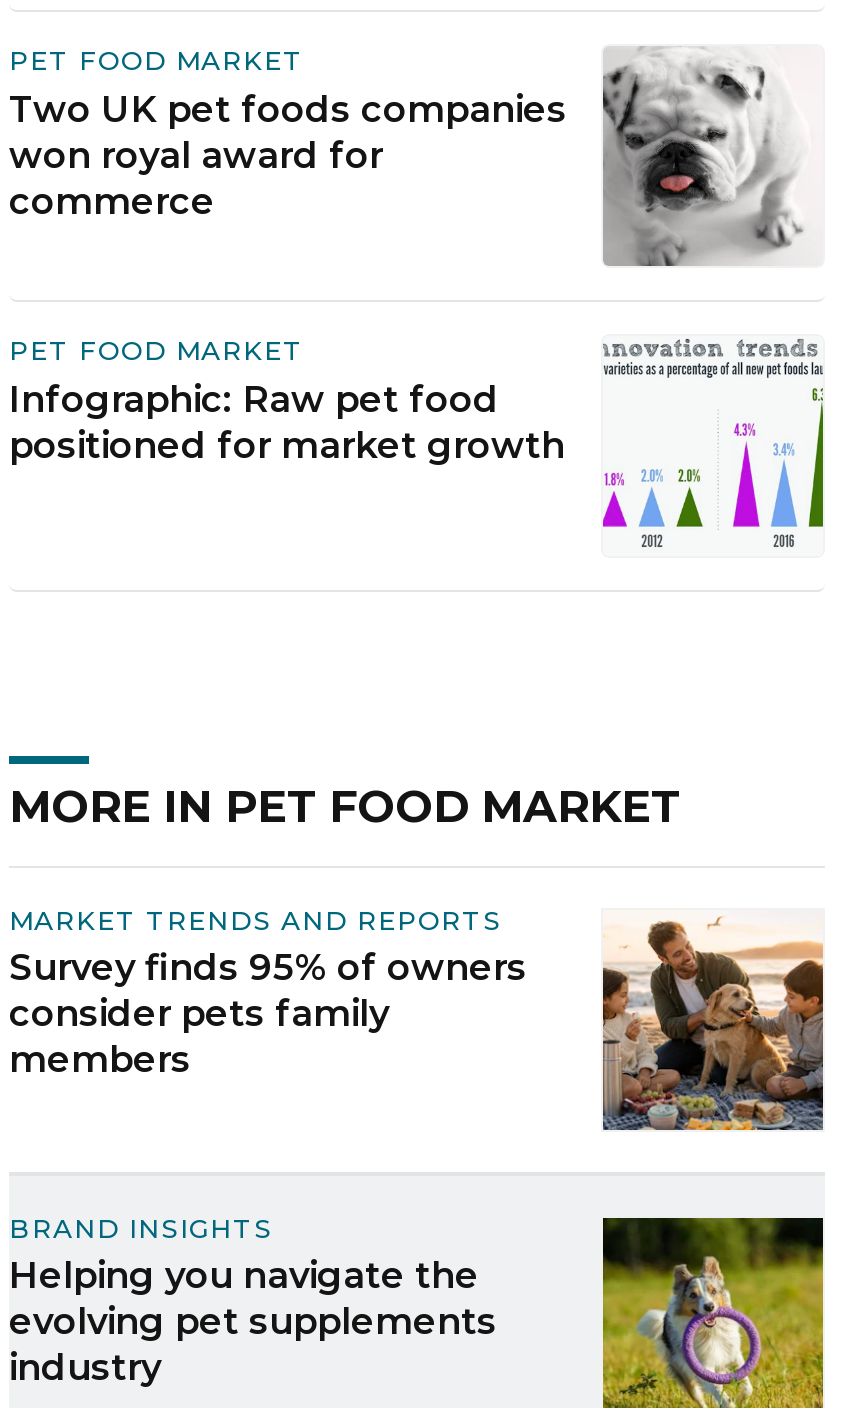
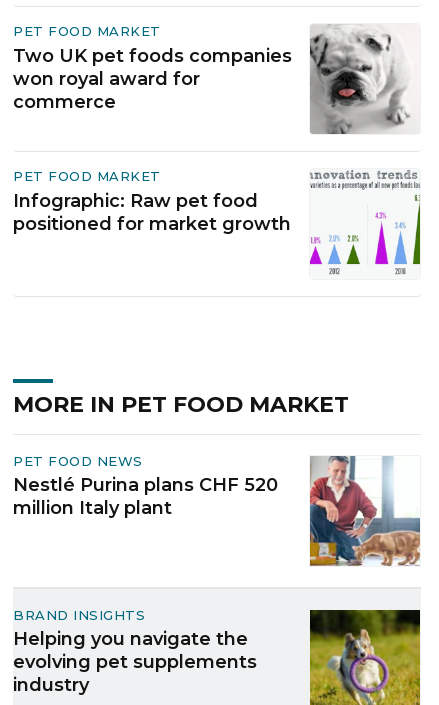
[9,904,825,1132] [image] | MARKET TRENDS AND REPORTS | Survey finds 95% of owners | consider pets family | members -> [13,453,421,567] [image] | PET FOOD NEWS | Nestlé Purina plans CHF 520 | million Italy plant

